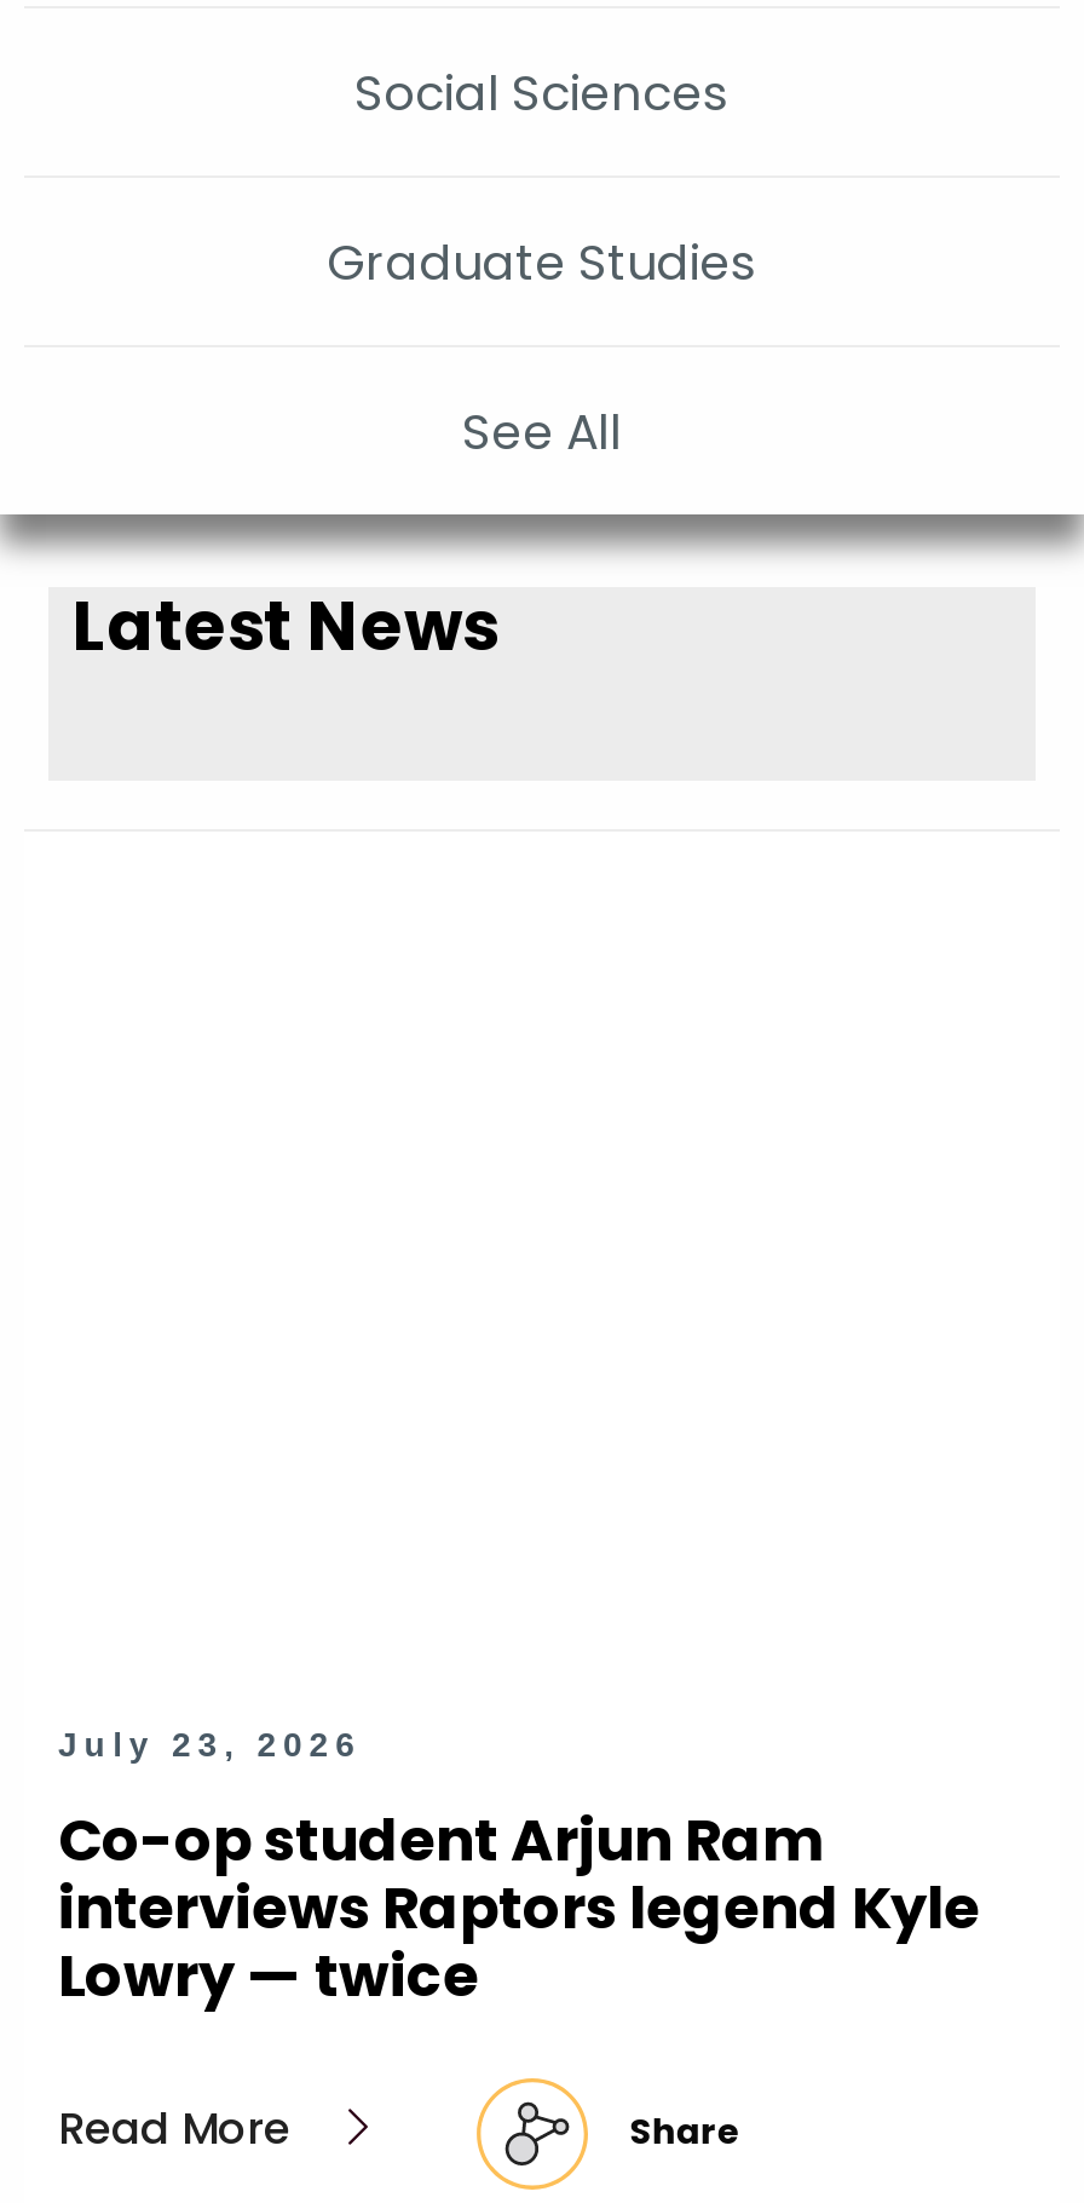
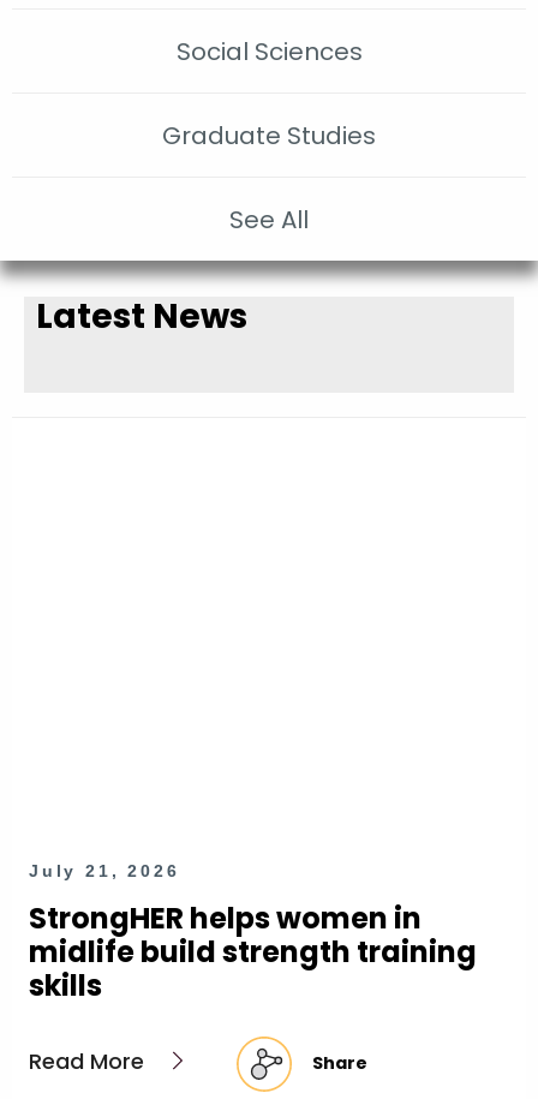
[58,1724,361,1763] July 23, 2026 -> [29,861,179,880] July 21, 2026
[58,1799,980,2015] Co-op student Arjun Ram | interviews Raptors legend Kyle | Lowry — twice -> [29,898,477,1005] StrongHER helps women in | midlife build strength training | skills

